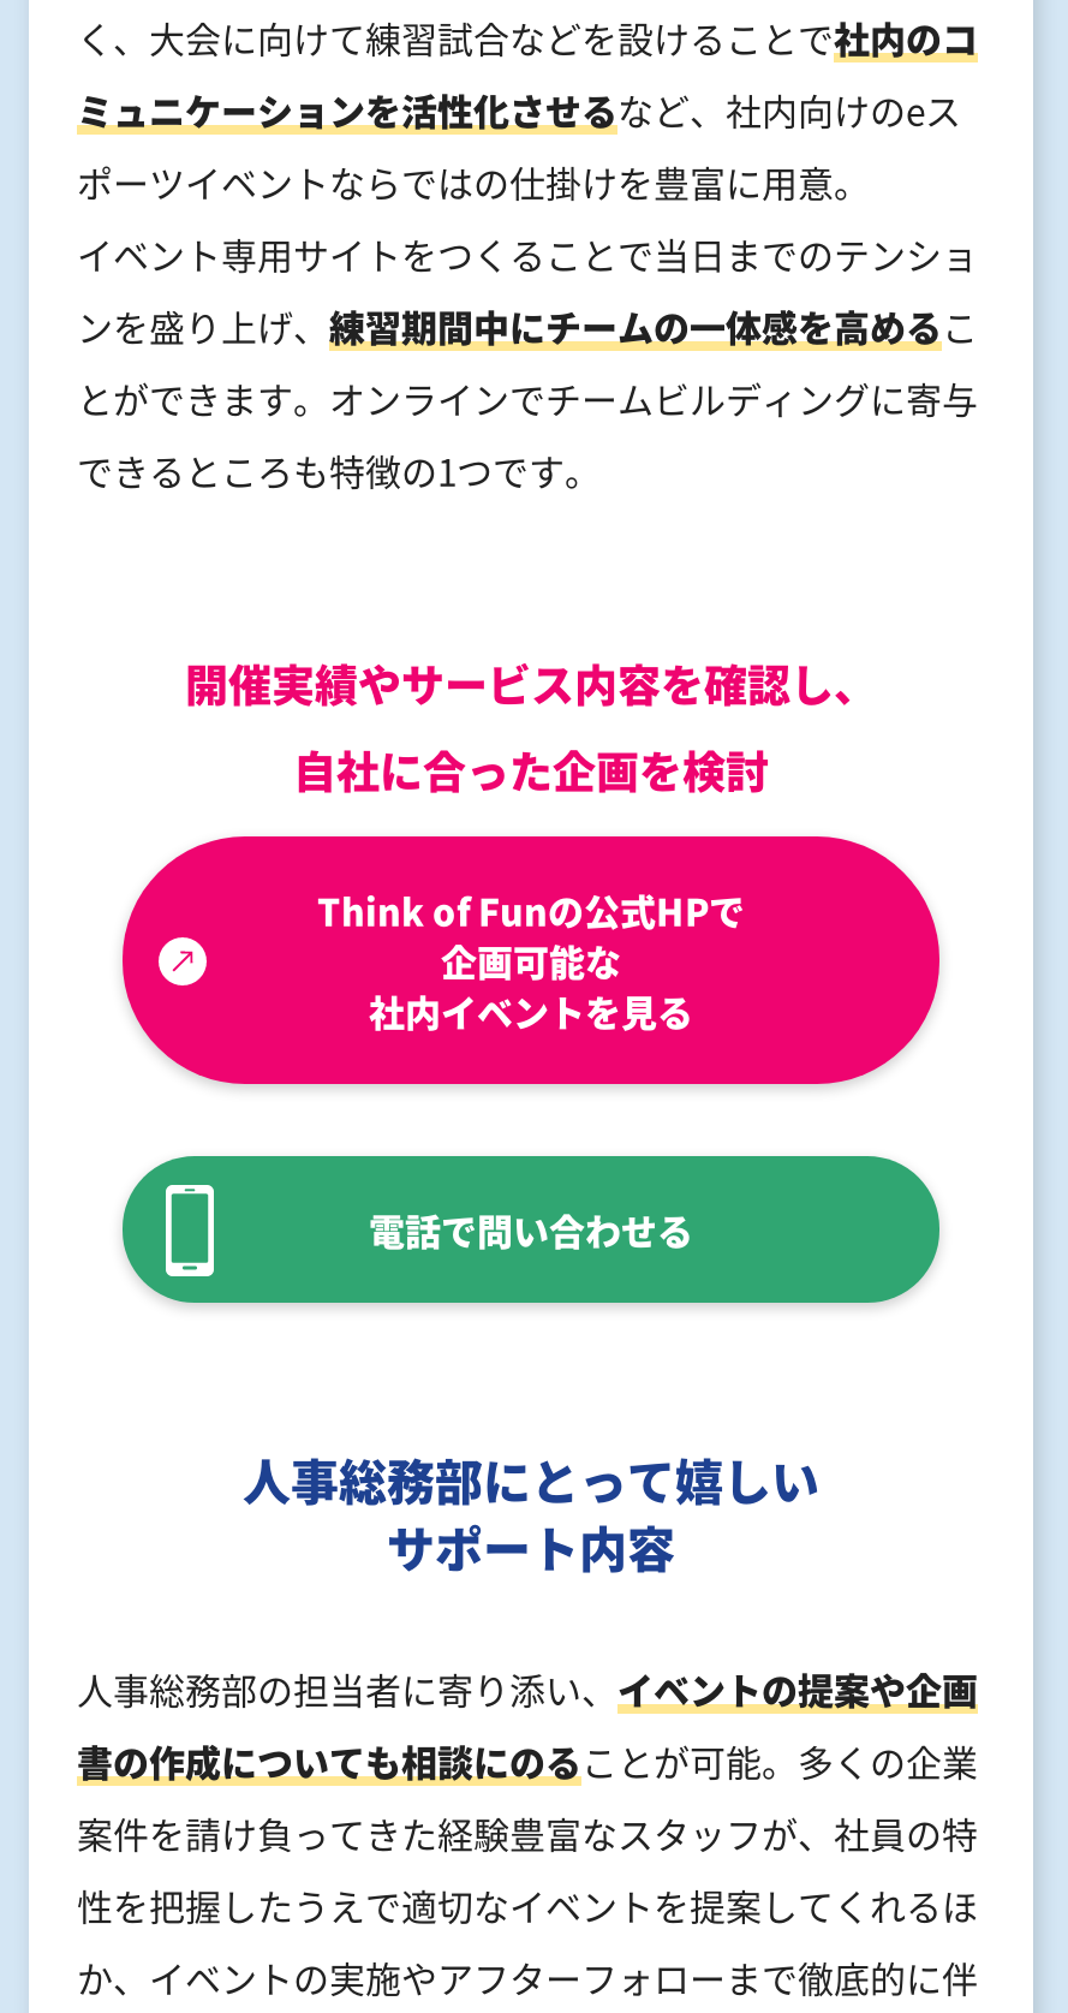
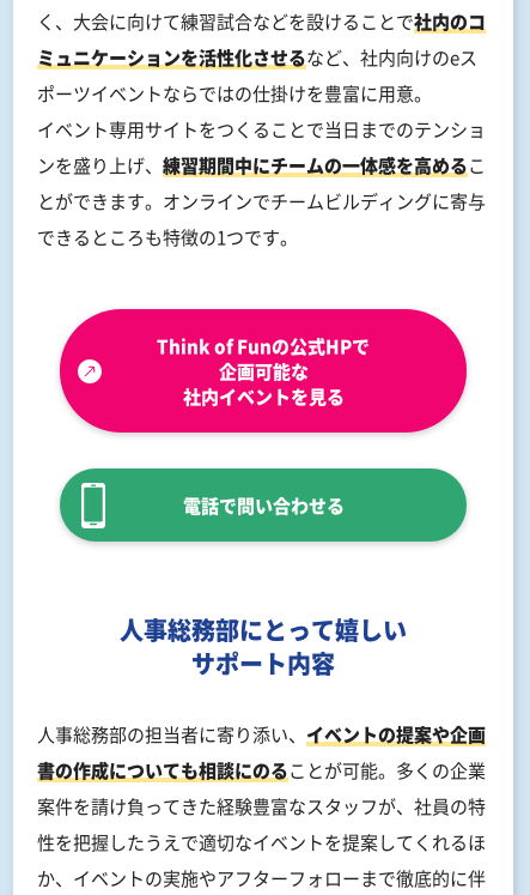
[185,652,877,801] 開催実績やサービス内容を確認し、 | 自社に合った企画を検討 -> none

